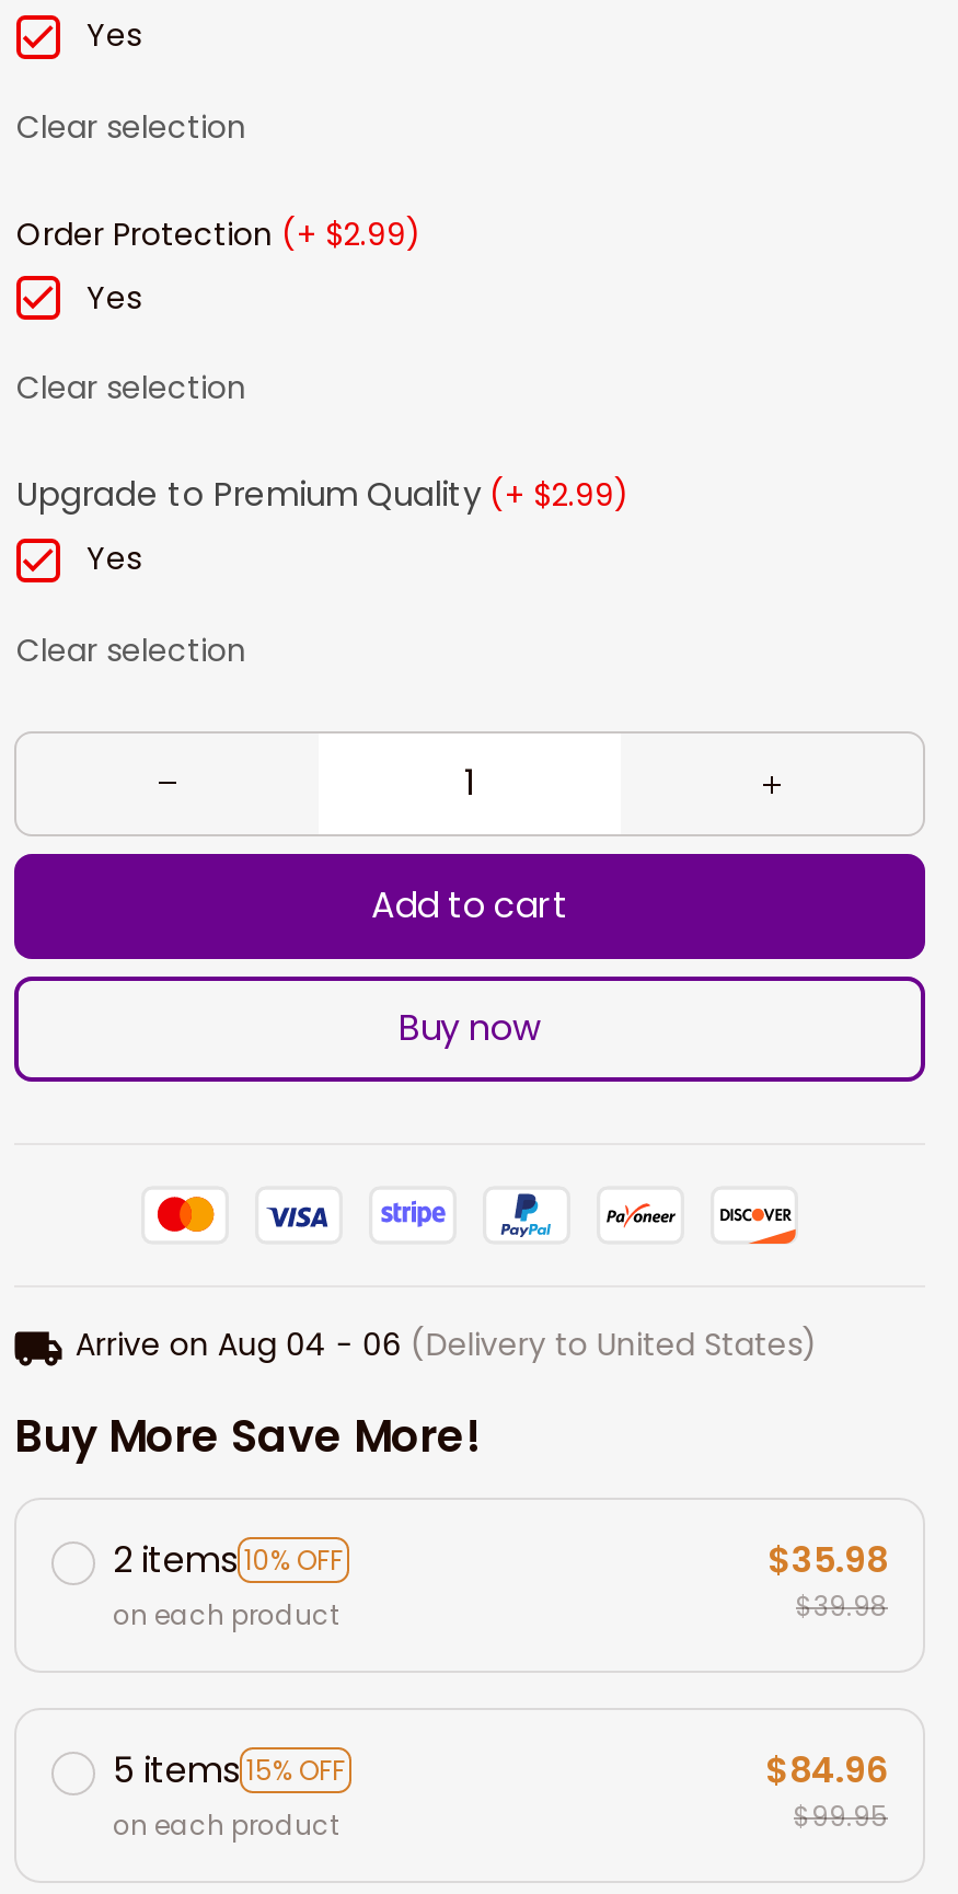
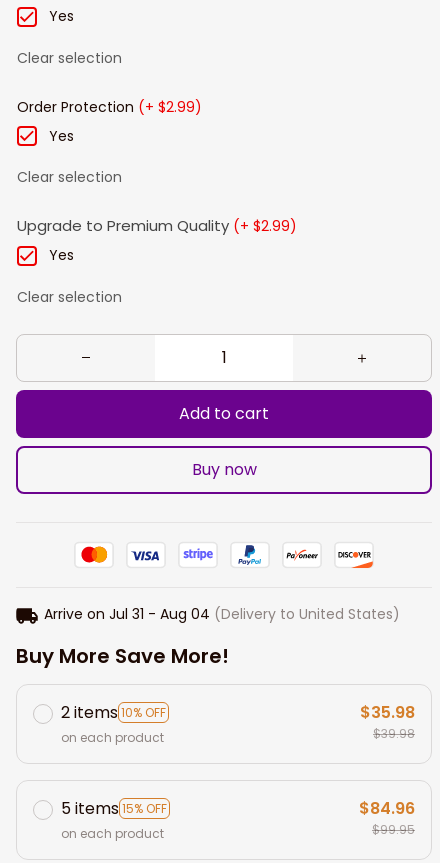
[75,1321,817,1365] Arrive on Aug 04 - 06 (Delivery to United States) -> [44,603,400,623] Arrive on Jul 31 - Aug 04 (Delivery to United States)

